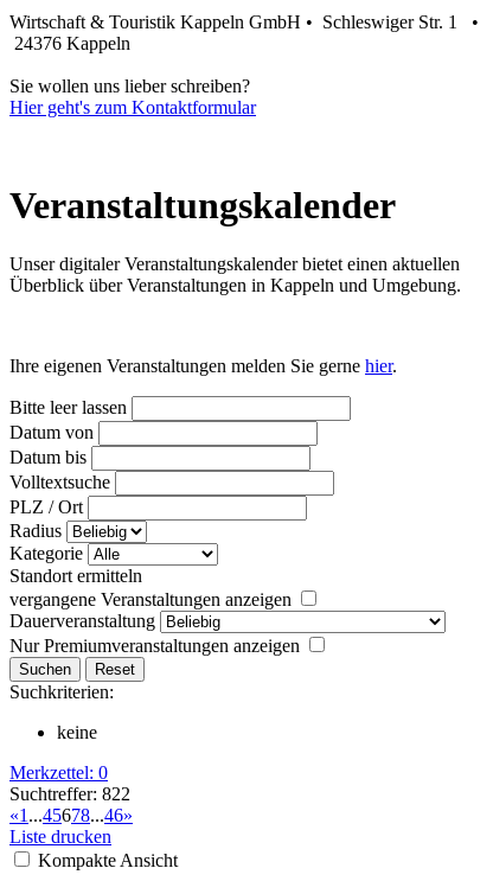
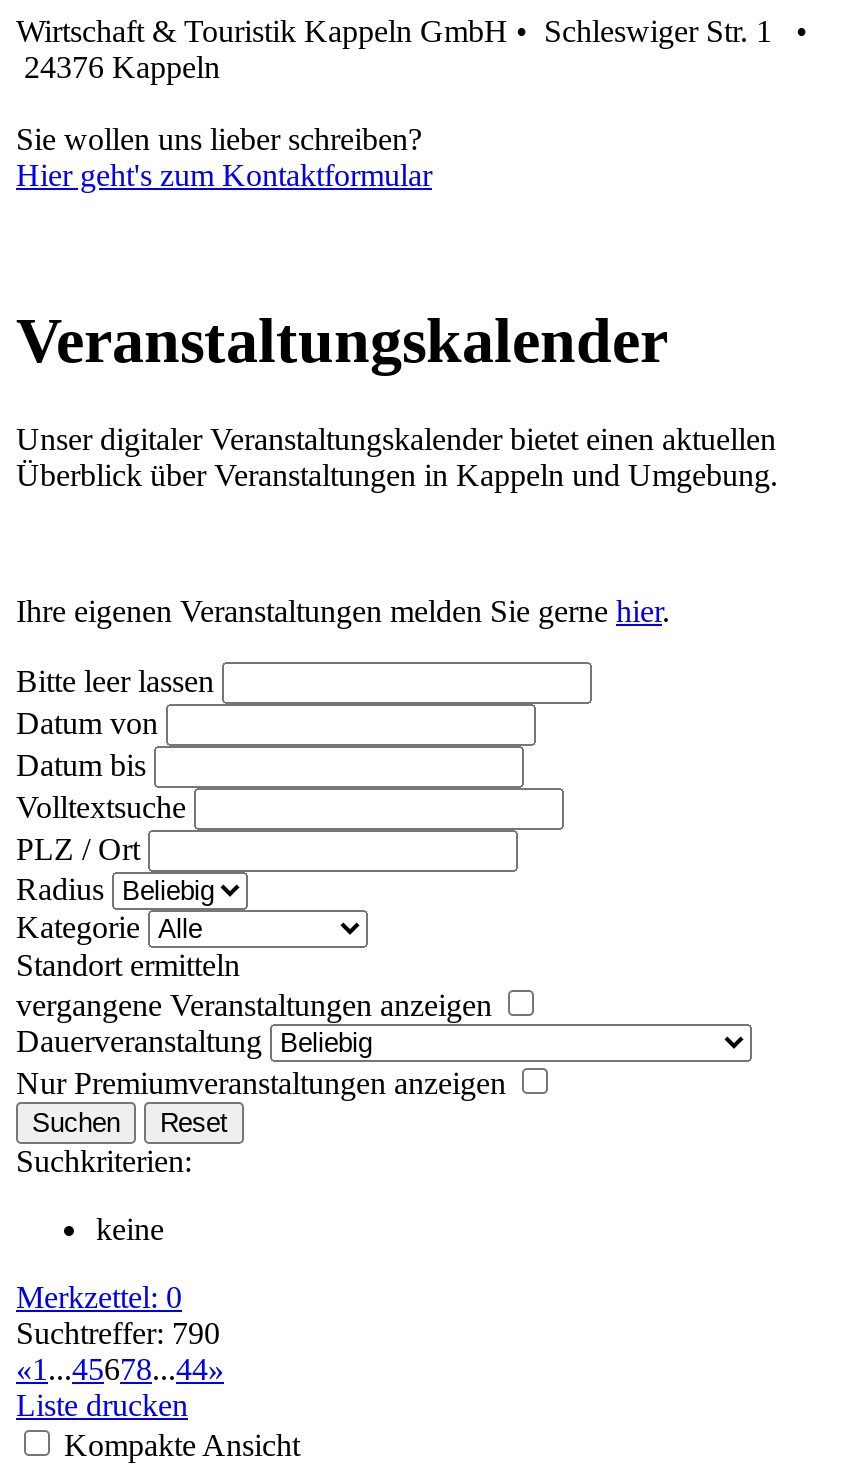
[9,784,130,804] Suchtreffer: 822 -> [16,1316,220,1350] Suchtreffer: 790
[9,805,133,825] «1...45678...46» -> [16,1352,224,1386] «1...45678...44»

